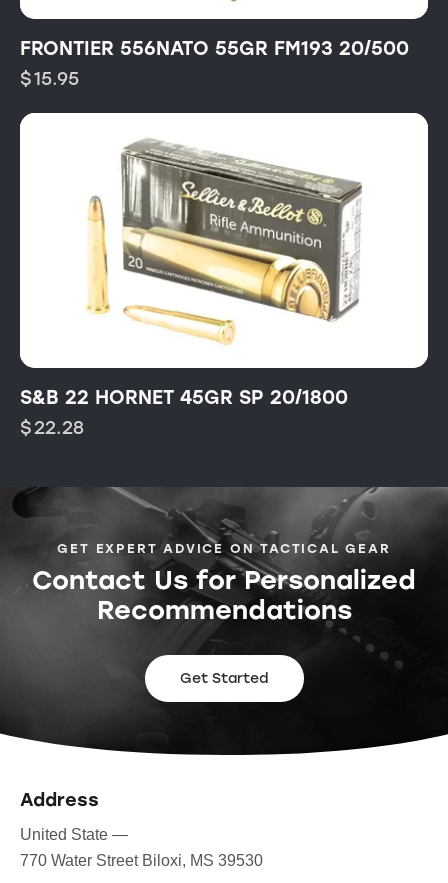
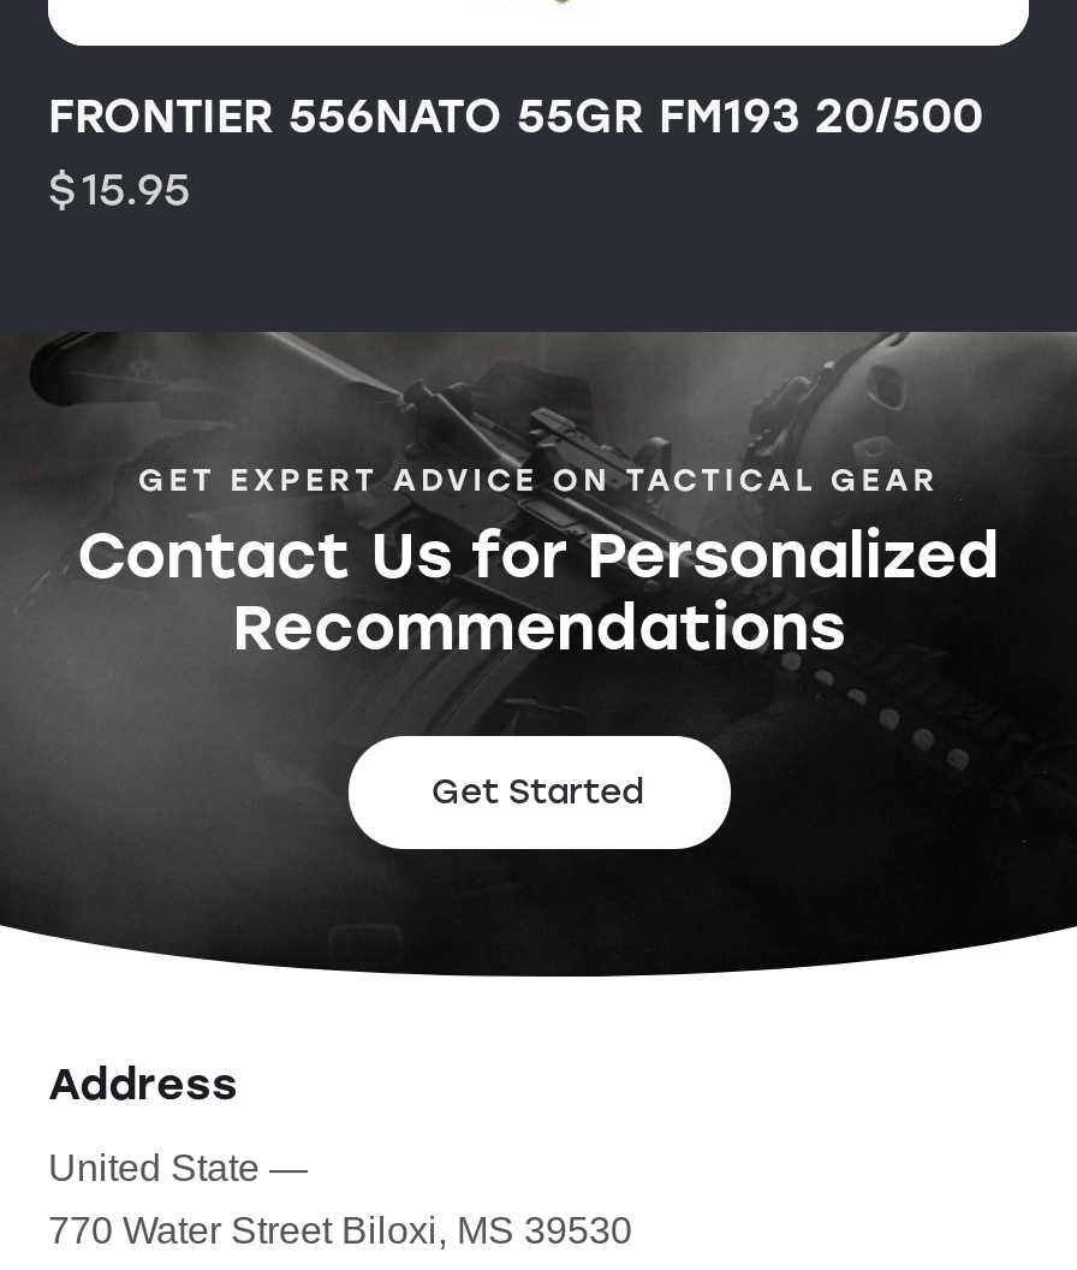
[20,112,428,346] [image] -> none
[20,386,348,439] S&B 22 HORNET 45GR SP 20/1800 | $22.28 -> none

